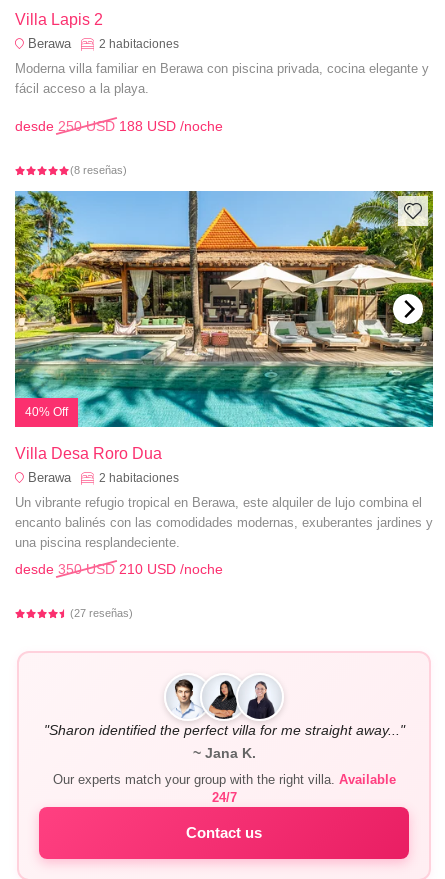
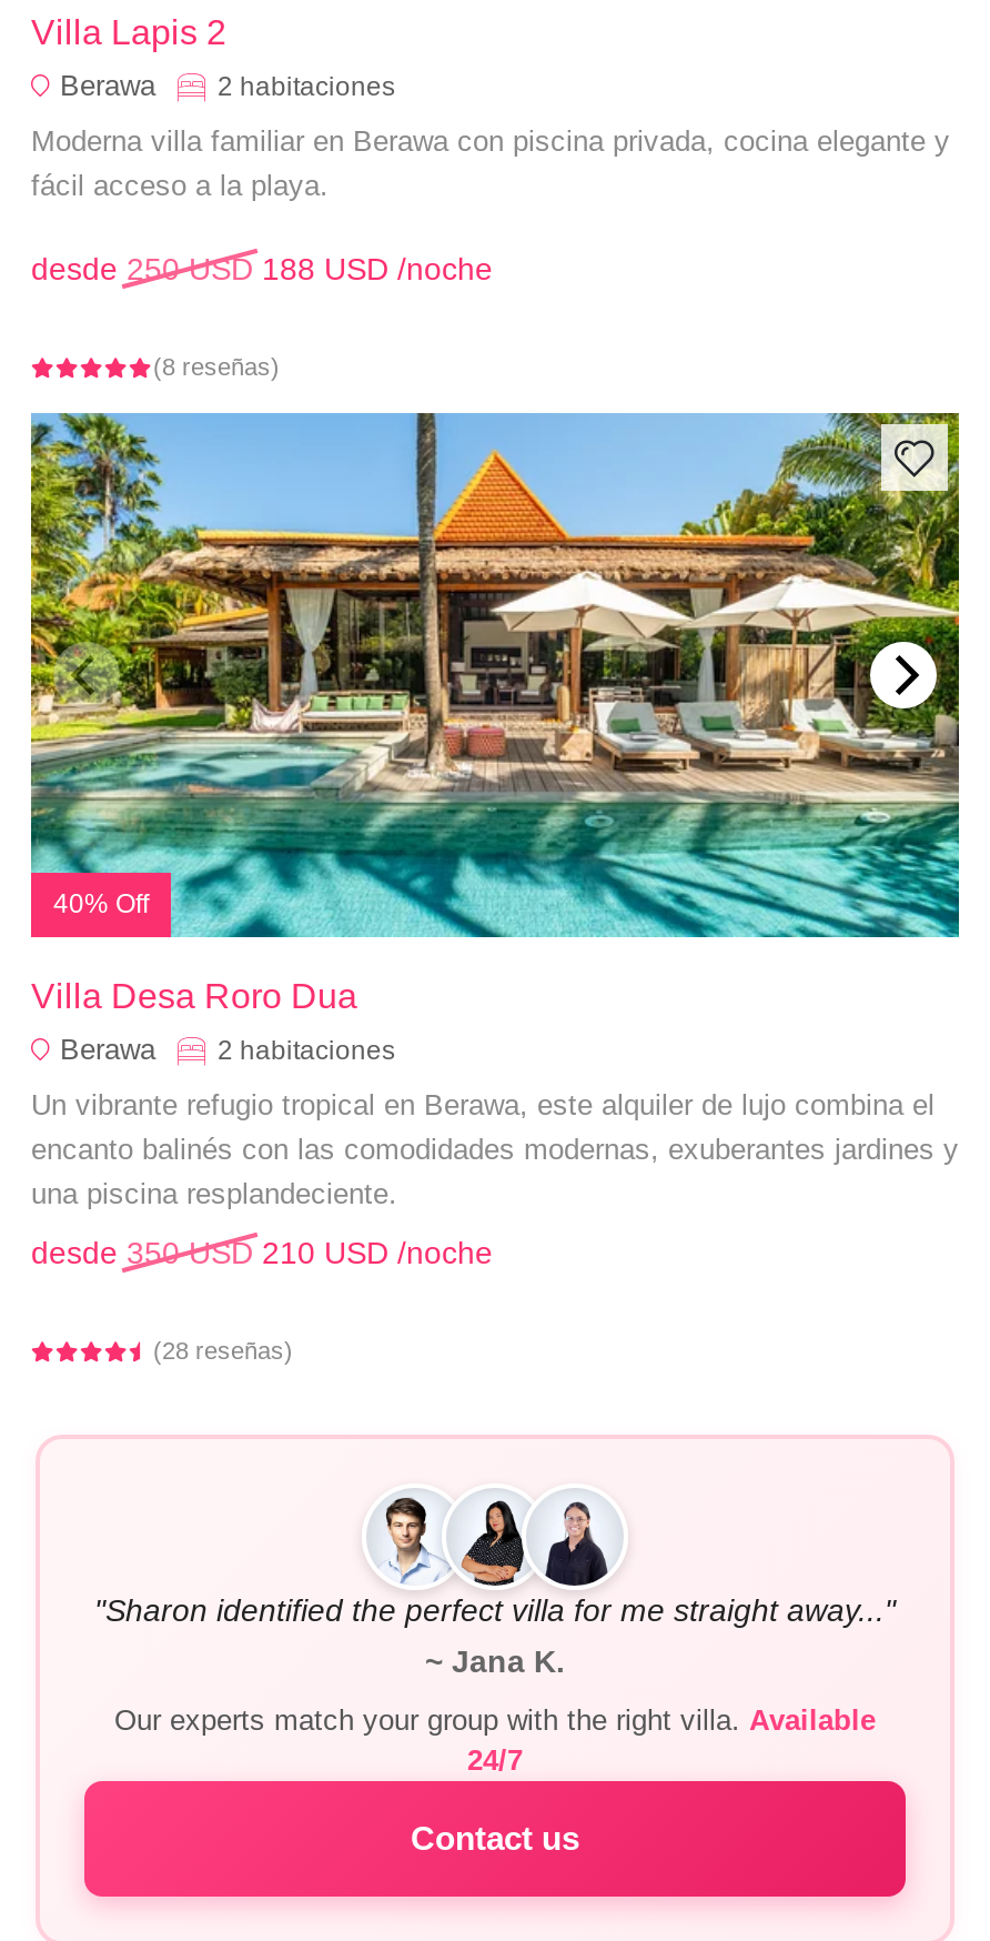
[70,607,133,619] (27 reseñas) -> [153,1337,293,1364] (28 reseñas)

